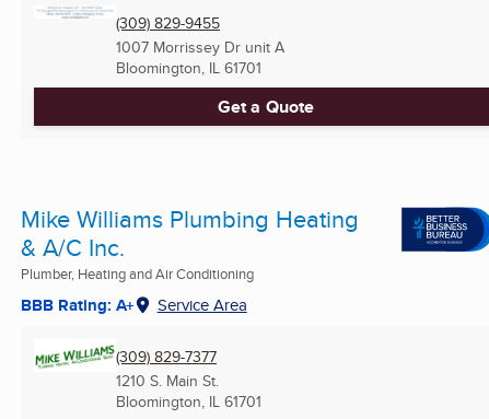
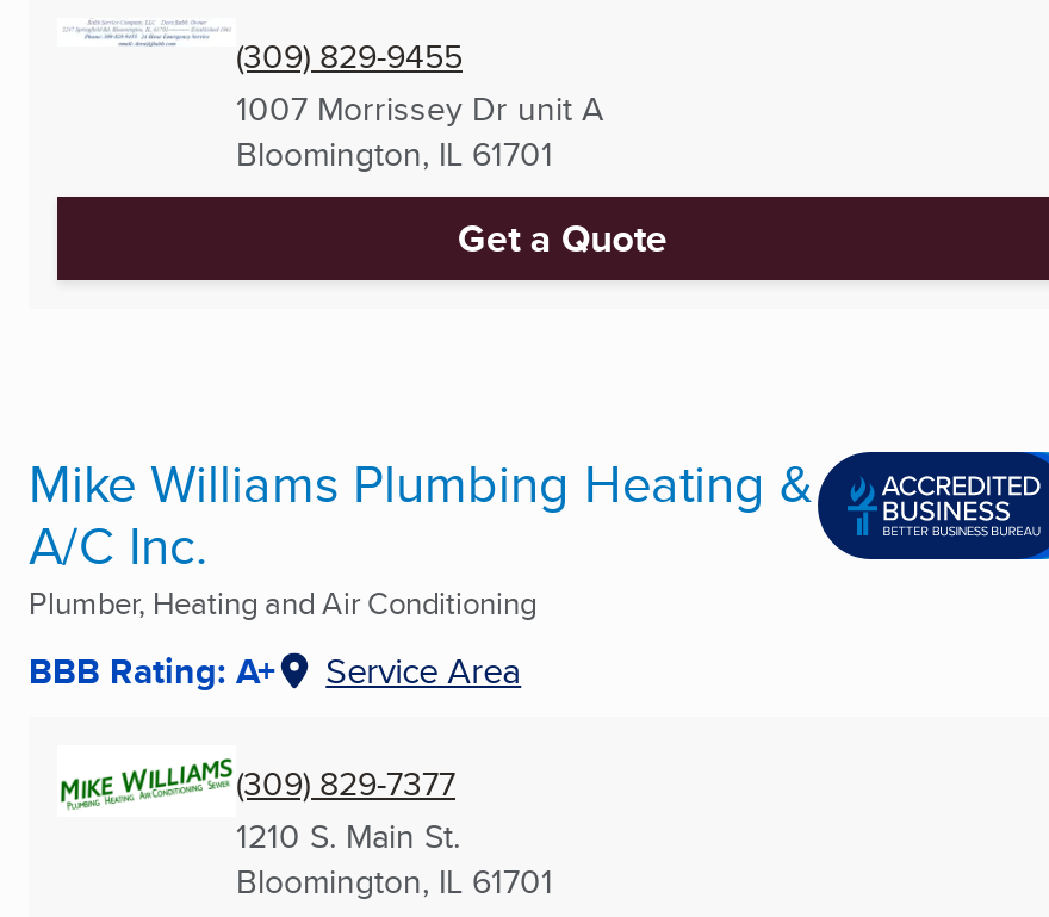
[389,205,486,254] [image] -> [827,450,1042,562] [image]

